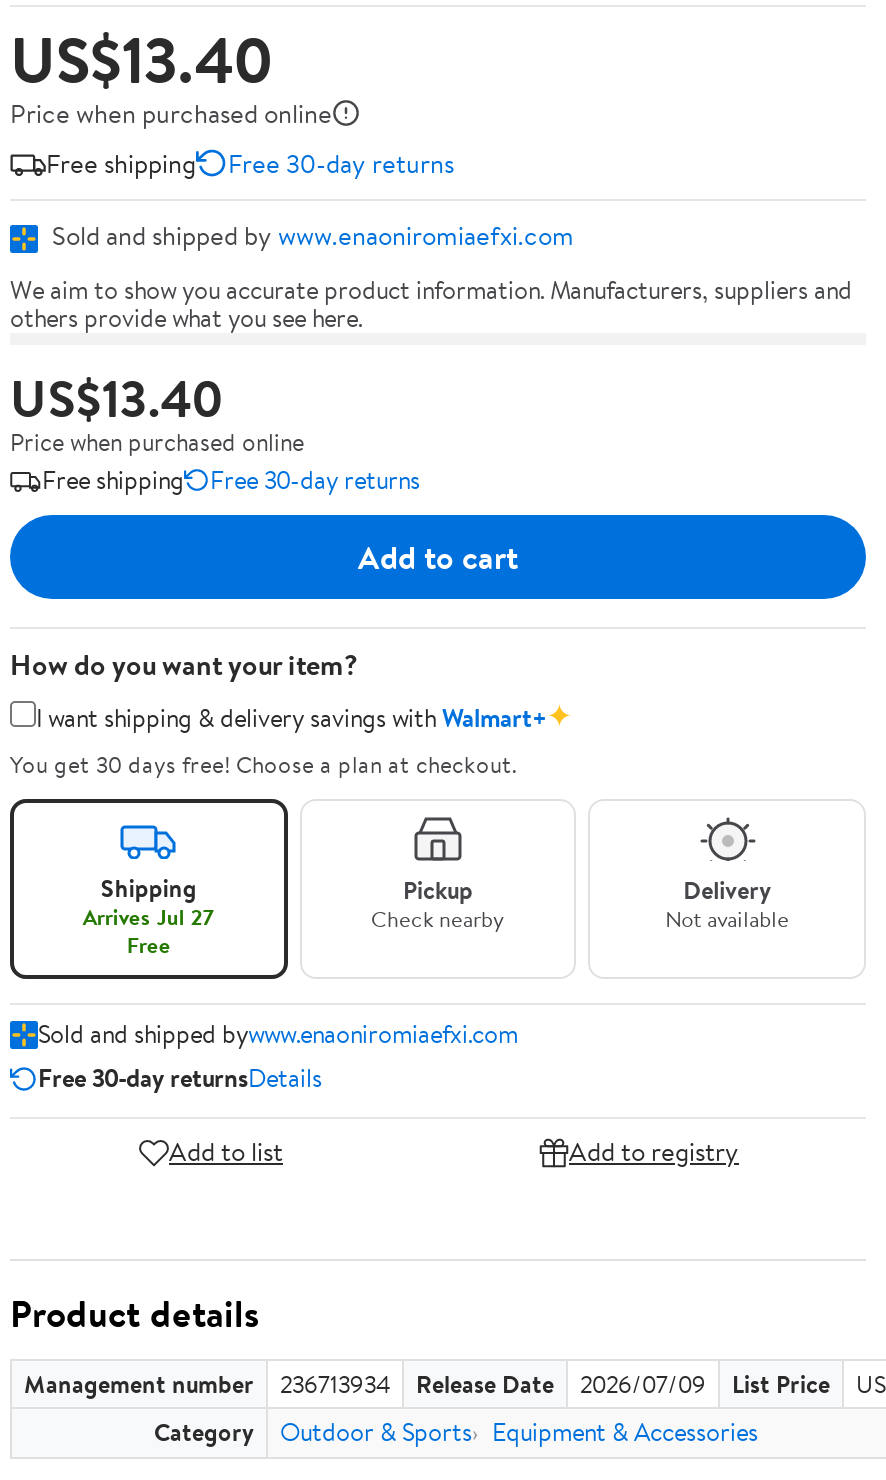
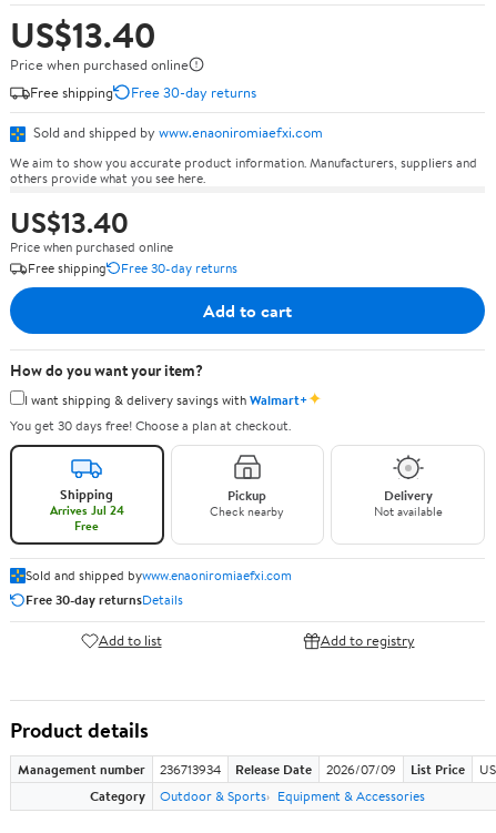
[83,901,215,933] Arrives Jul 27 -> [50,501,124,519] Arrives Jul 24

